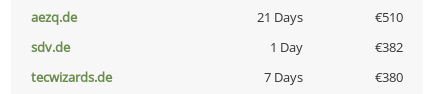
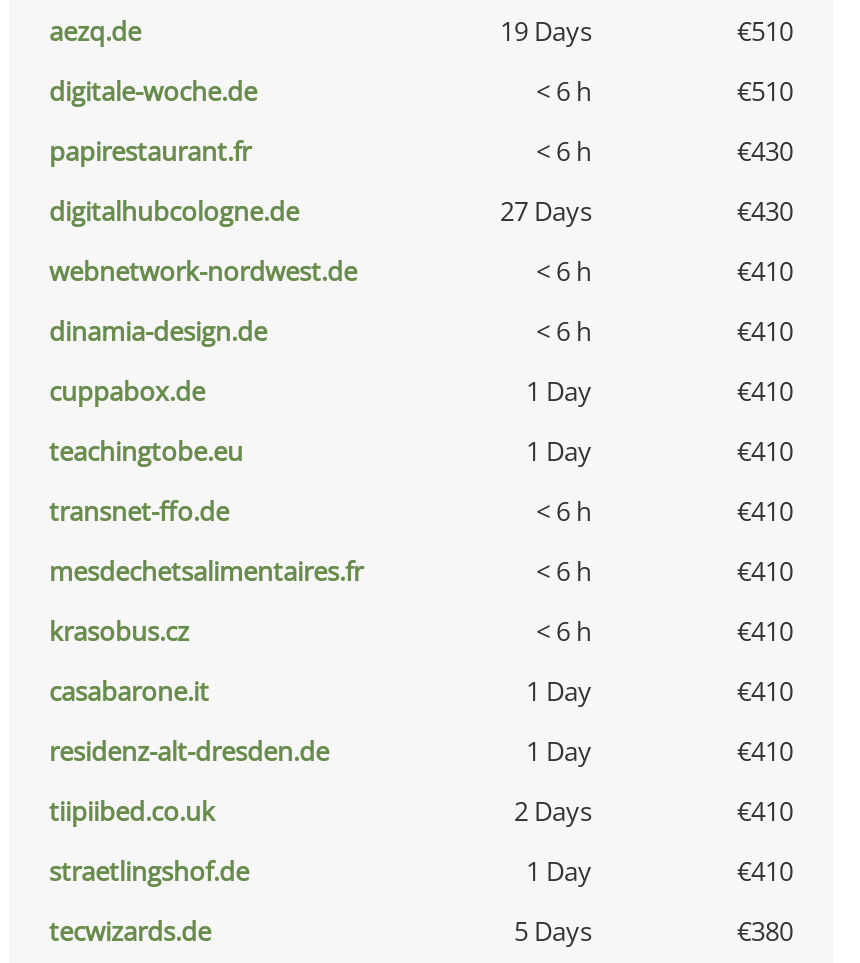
[256,8,302,26] 21 Days -> [500,13,592,49] 19 Days
[31,38,70,56] sdv.de -> [49,73,793,409] digitale-woche.de | < 6 h | €510 | papirestaurant.fr | < 6 h | €430 | digitalhubcologne.de | 27 Days | €430 | webnetwork-nordwest.de | < 6 h | €410 | dinamia-design.de | < 6 h | €410 | cuppabox.de
[375,38,403,56] €382 -> [49,373,793,889] €410 | teachingtobe.eu | 1 Day | €410 | transnet-ffo.de | < 6 h | €410 | mesdechetsalimentaires.fr | < 6 h | €410 | krasobus.cz | < 6 h | €410 | casabarone.it | 1 Day | €410 | residenz-alt-dresden.de | 1 Day | €410 | tiipiibed.co.uk | 2 Days | €410 | straetlingshof.de | 1 Day | €410
[263,68,302,86] 7 Days -> [514,913,592,949] 5 Days

